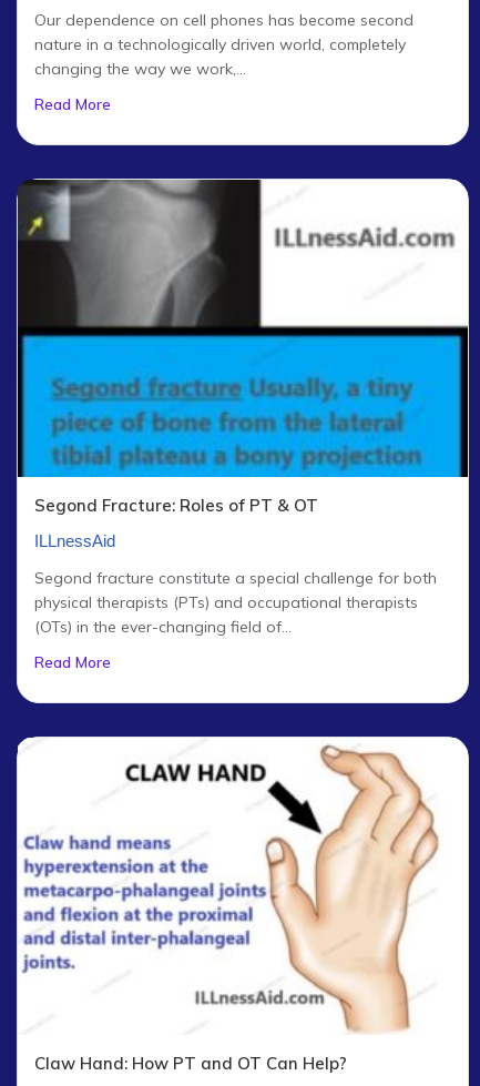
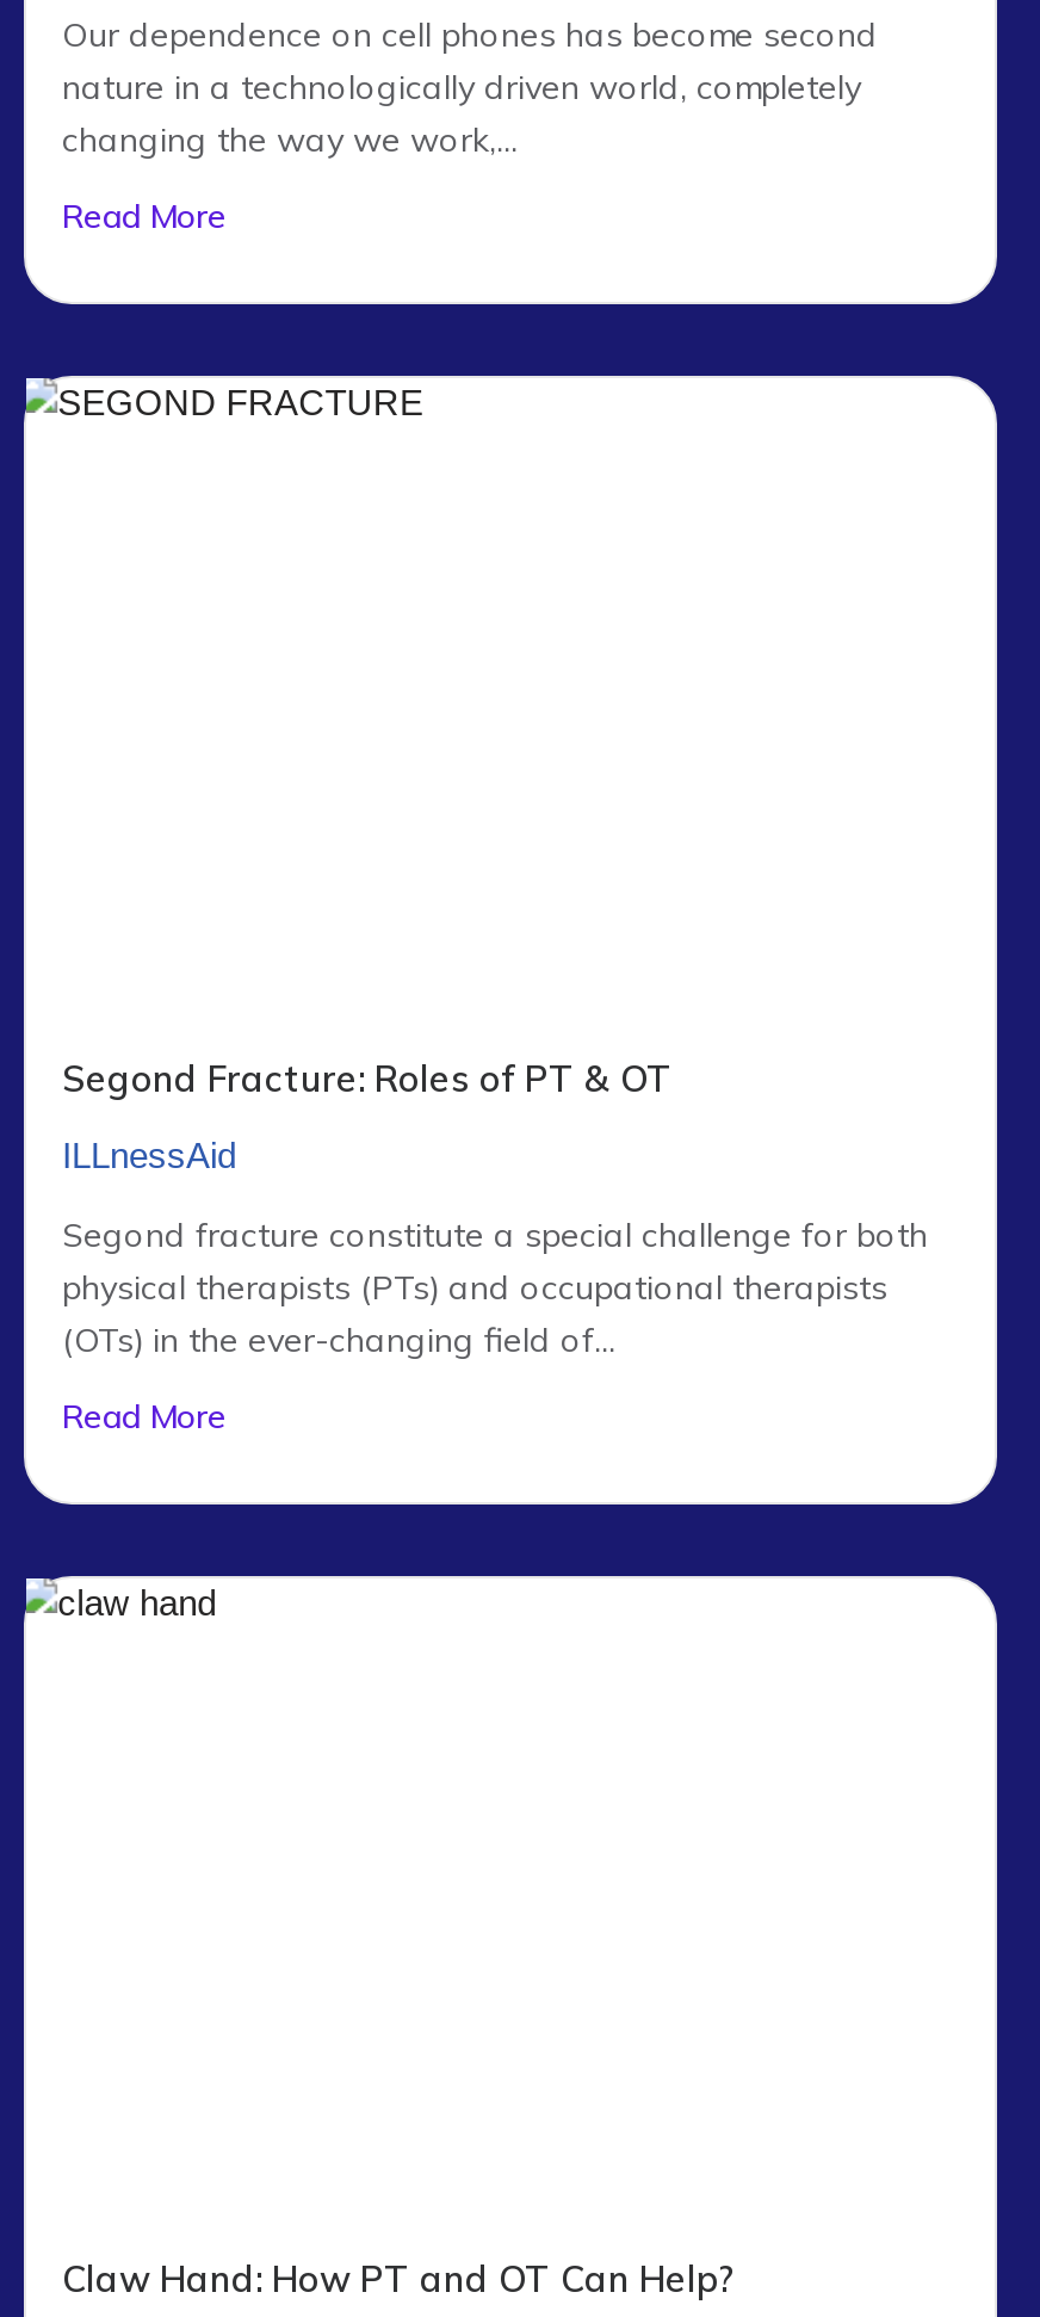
[17,179,469,478] [image] -> none
[17,738,439,1034] [image] -> none

